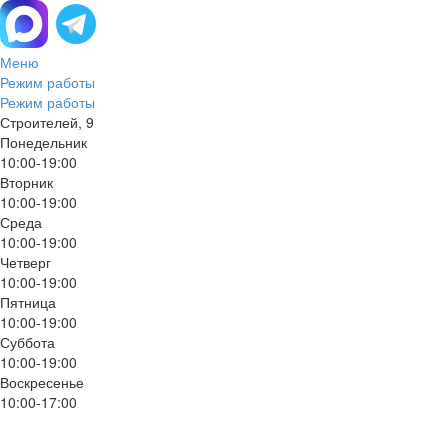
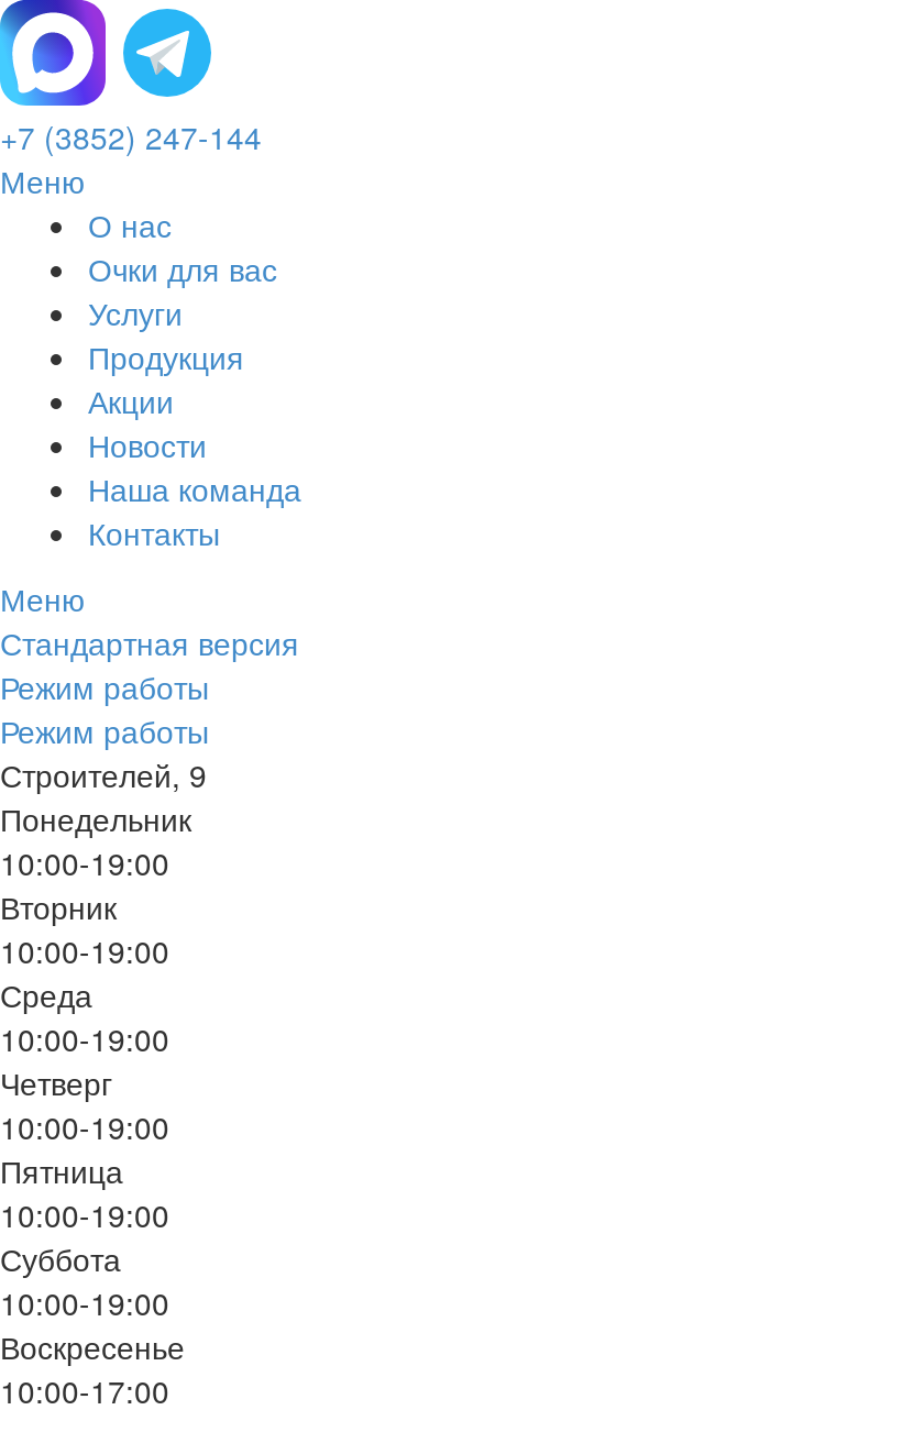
none -> [0,114,262,158] +7 (3852) 247-144
none -> [0,202,301,664] О нас | Очки для вас | Услуги | Продукция | Акции | Новости | Наша команда | Контакты | Меню | Стандартная версия

